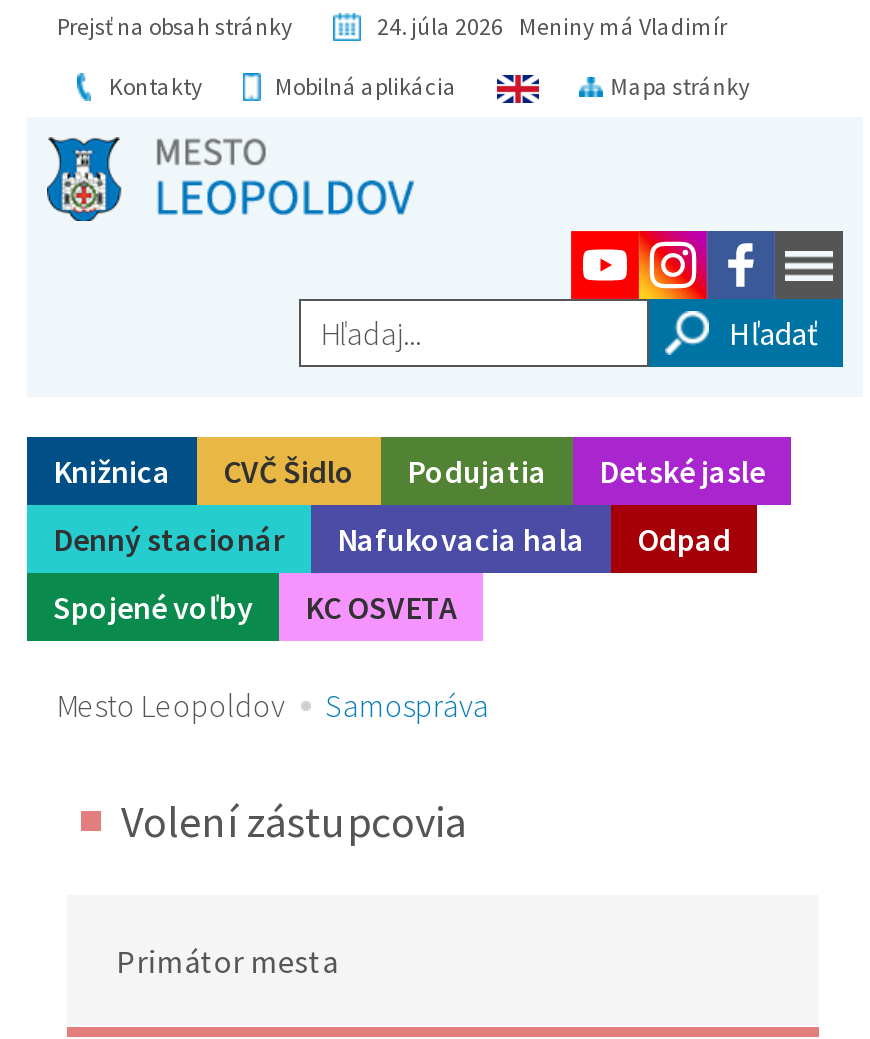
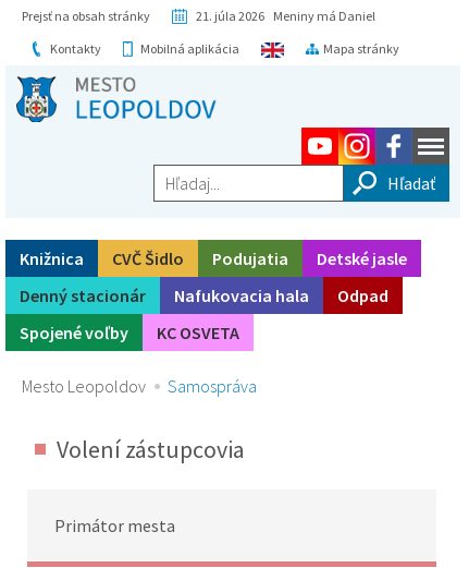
[377,11,727,41] 24. júla 2026 Meniny má Vladimír -> [196,8,375,24] 21. júla 2026 Meniny má Daniel

